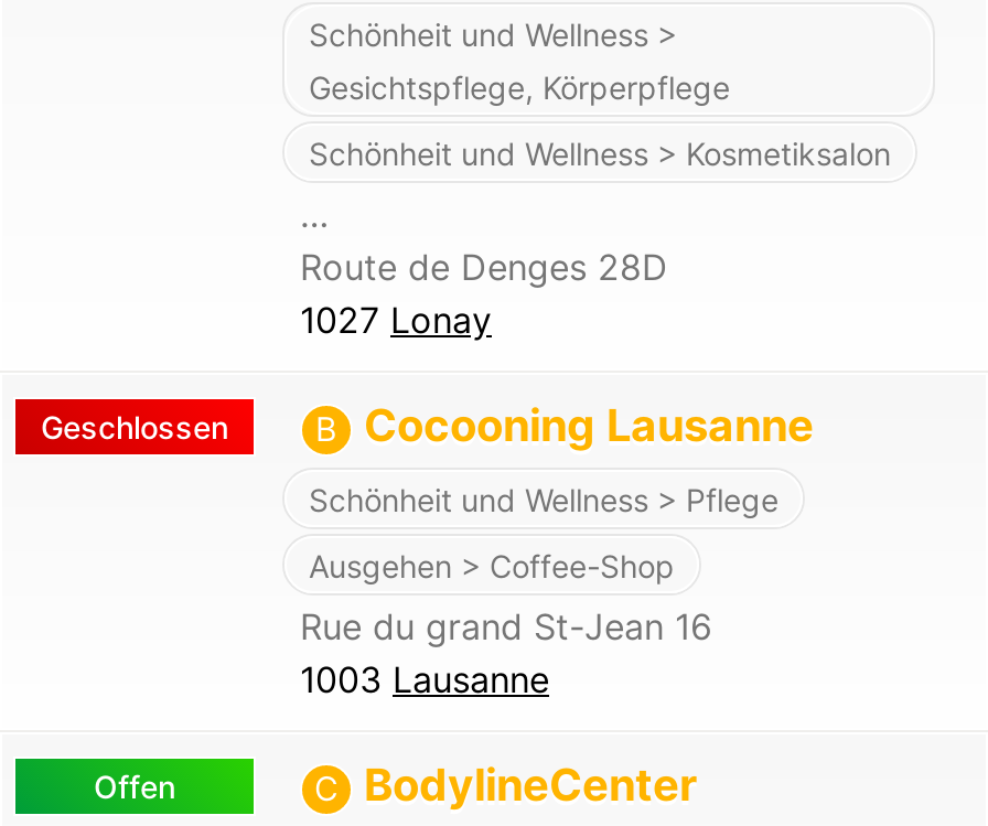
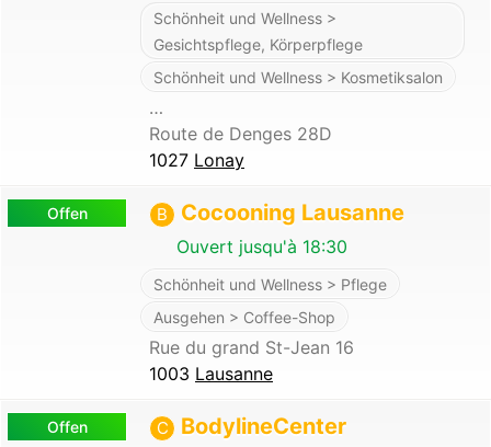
[41,408,228,446] Geschlossen -> [47,204,87,222] Offen
none -> [171,236,347,257] Ouvert jusqu'à 18:30

